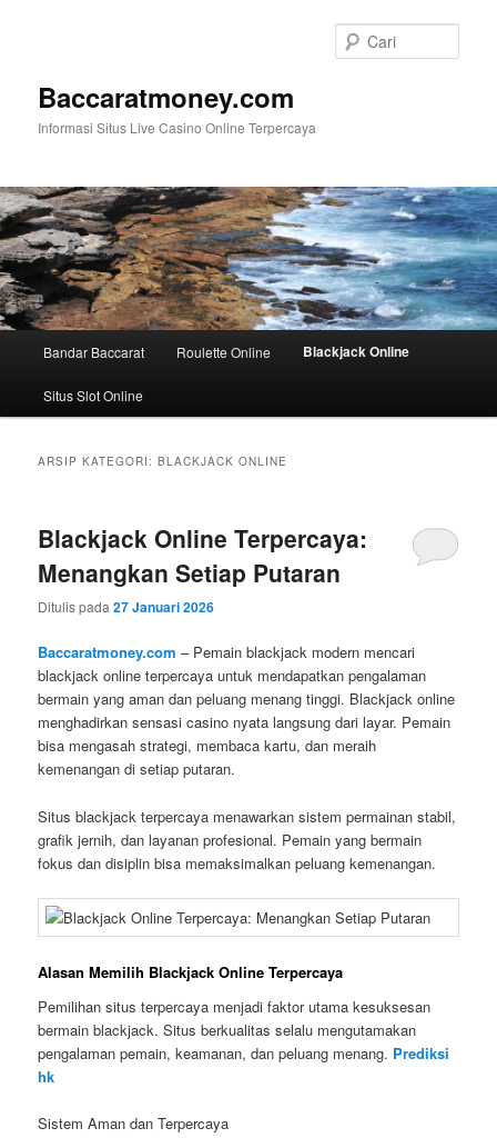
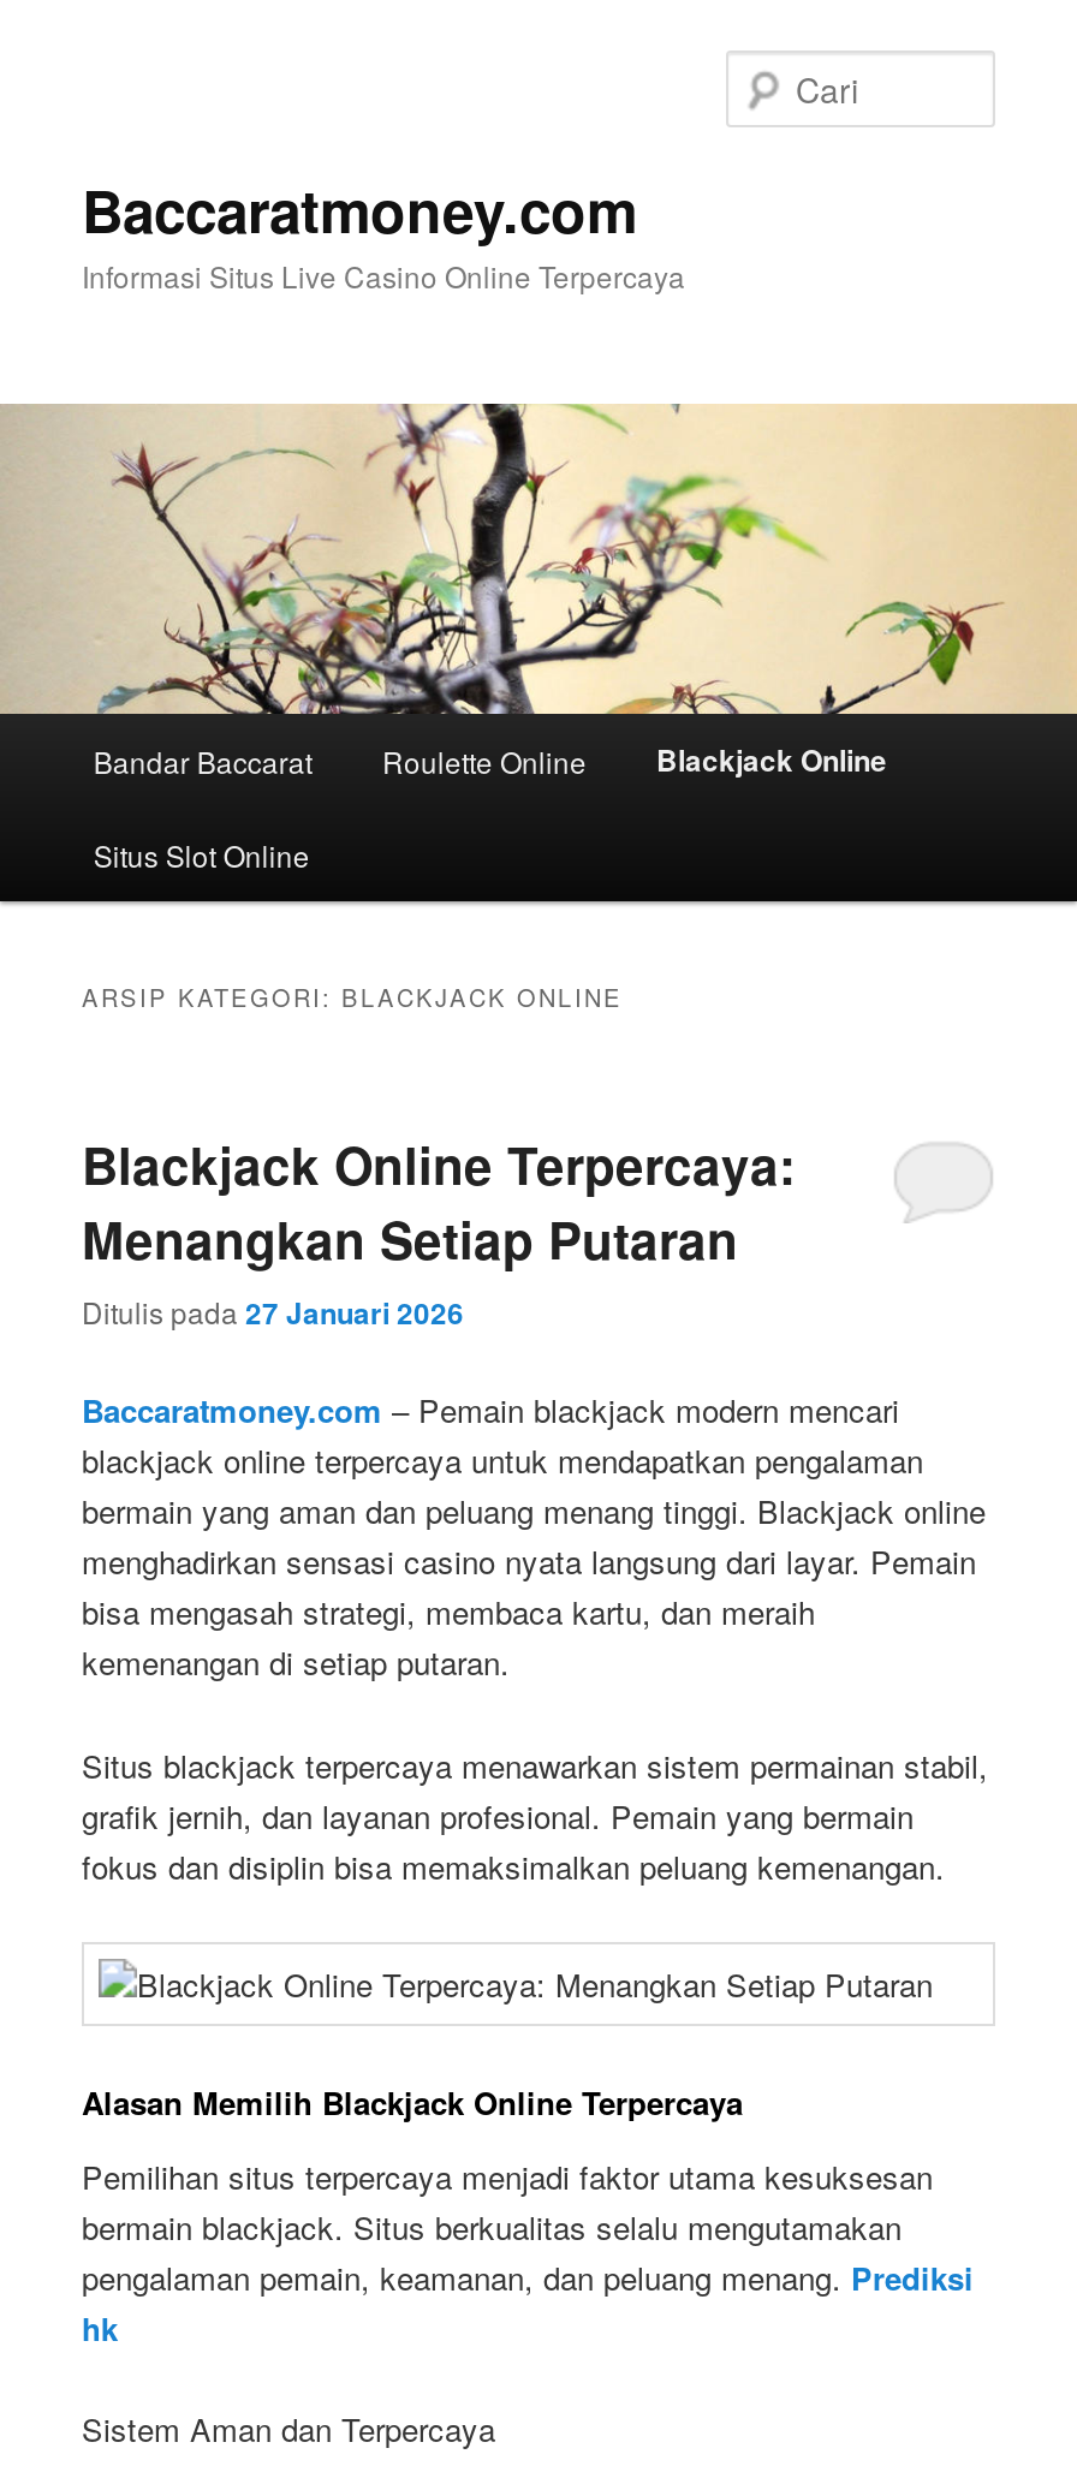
[3,186,494,331] [image] -> [7,401,1070,716] [image]

